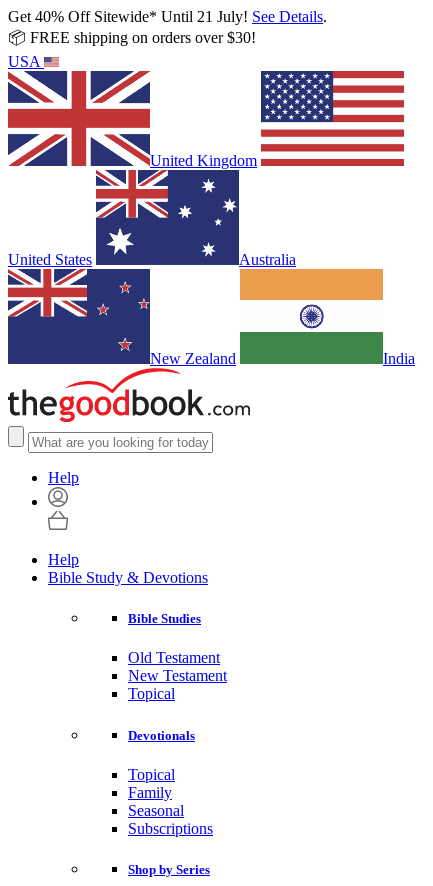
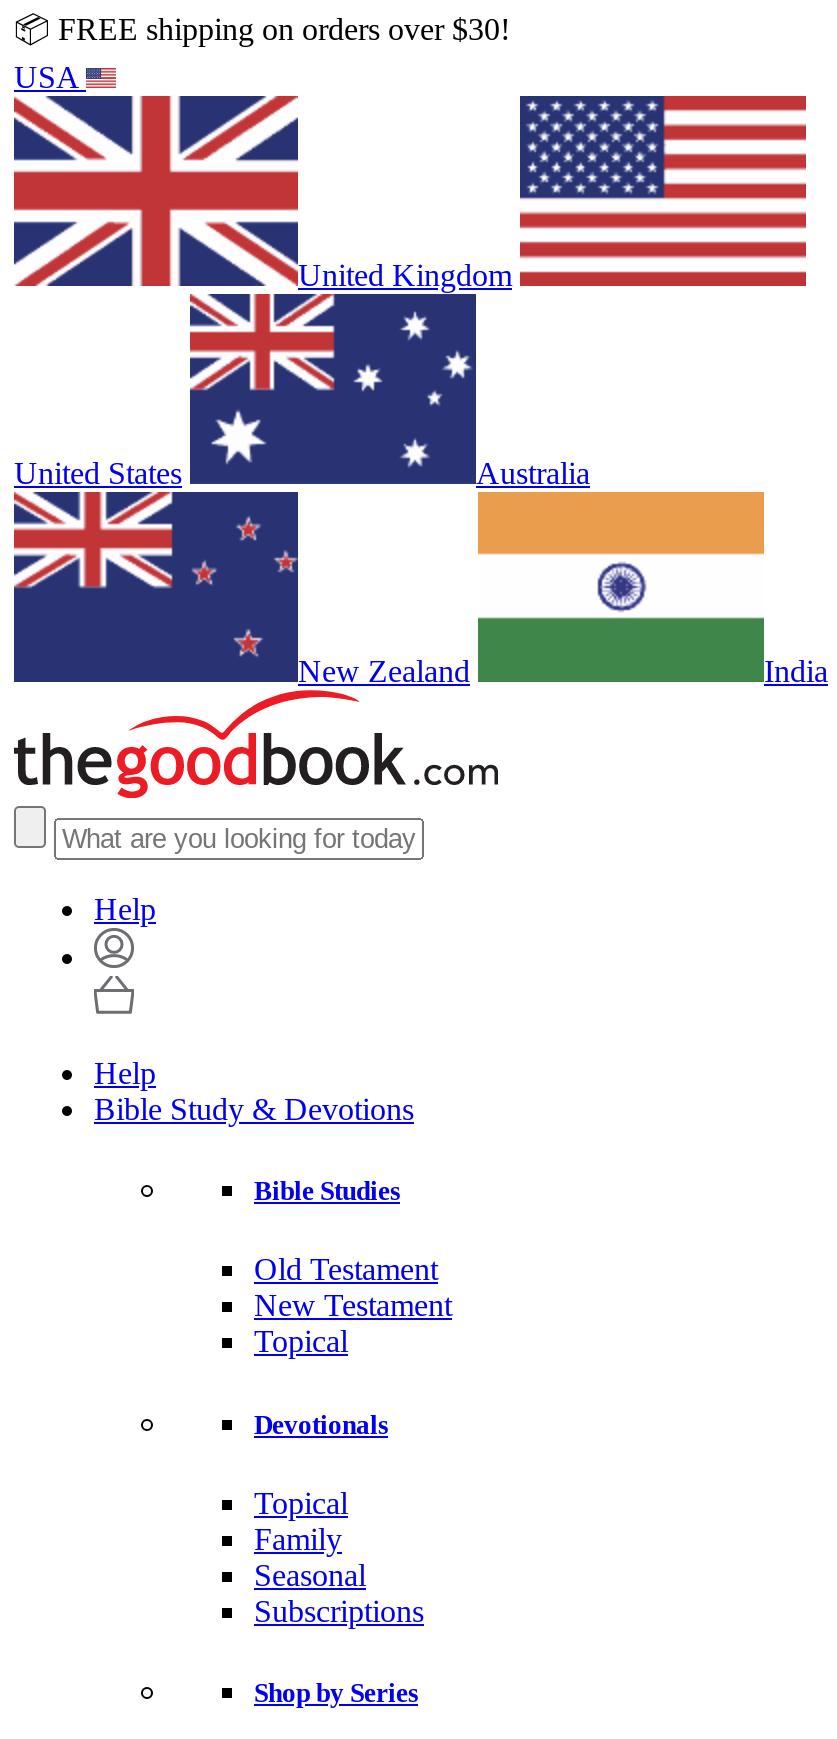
[8,8,327,25] Get 40% Off Sitewide* Until 21 July! See Details. -> none

